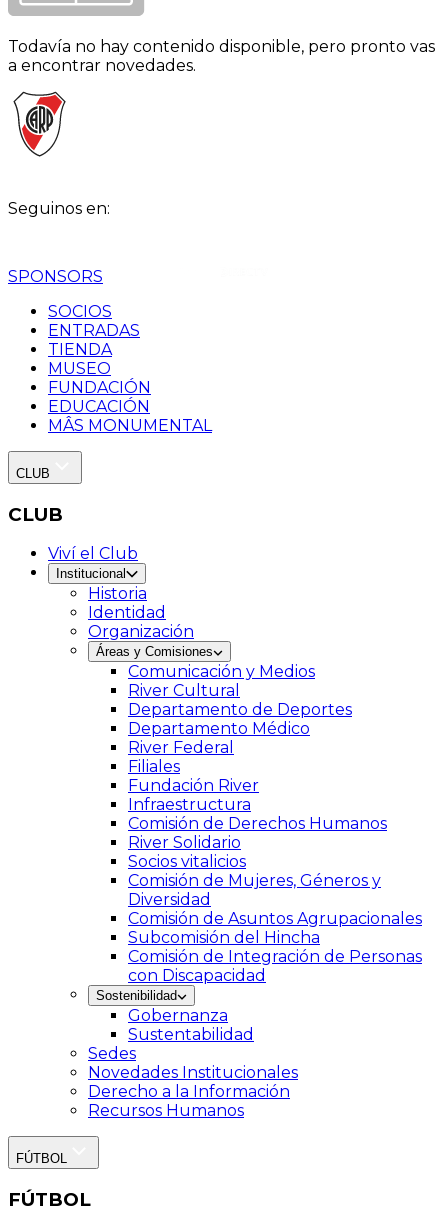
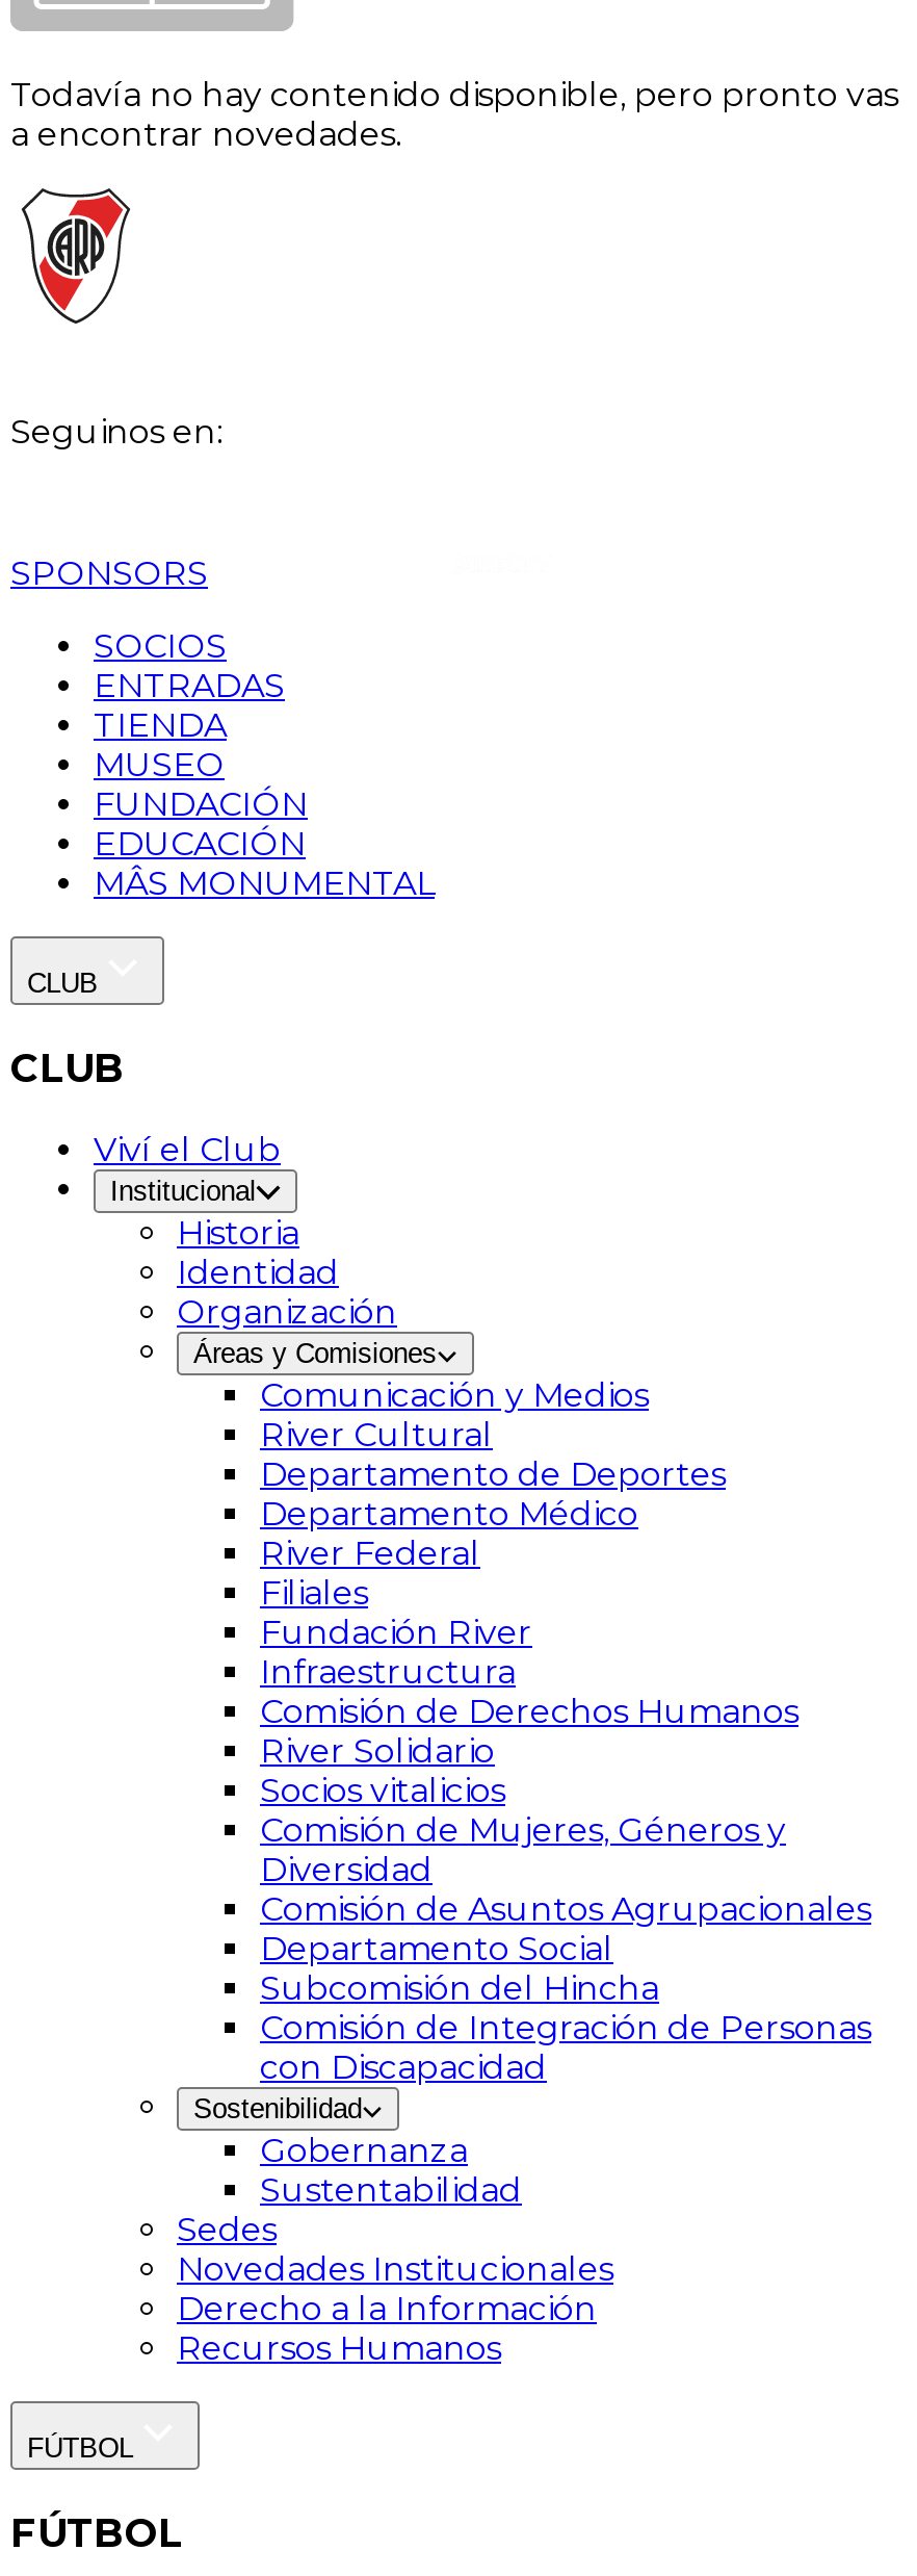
none -> [260,1930,613,1969] Departamento Social

